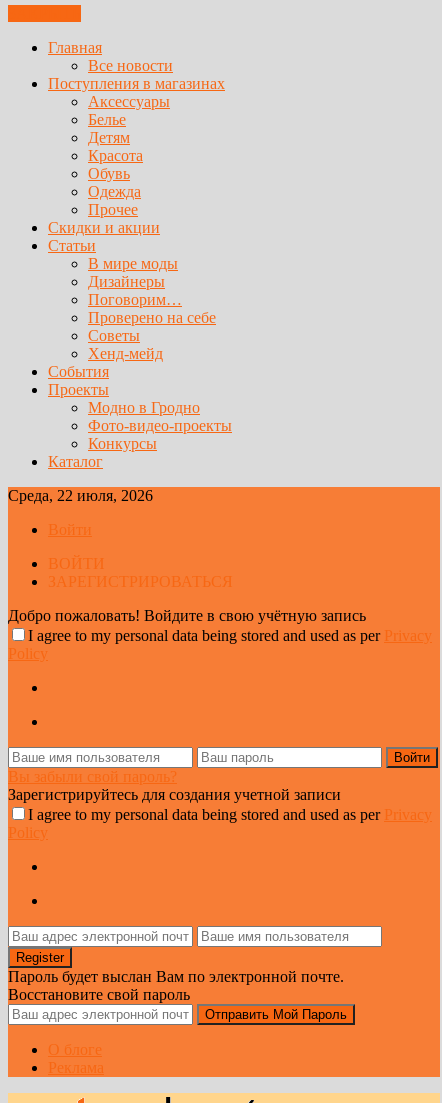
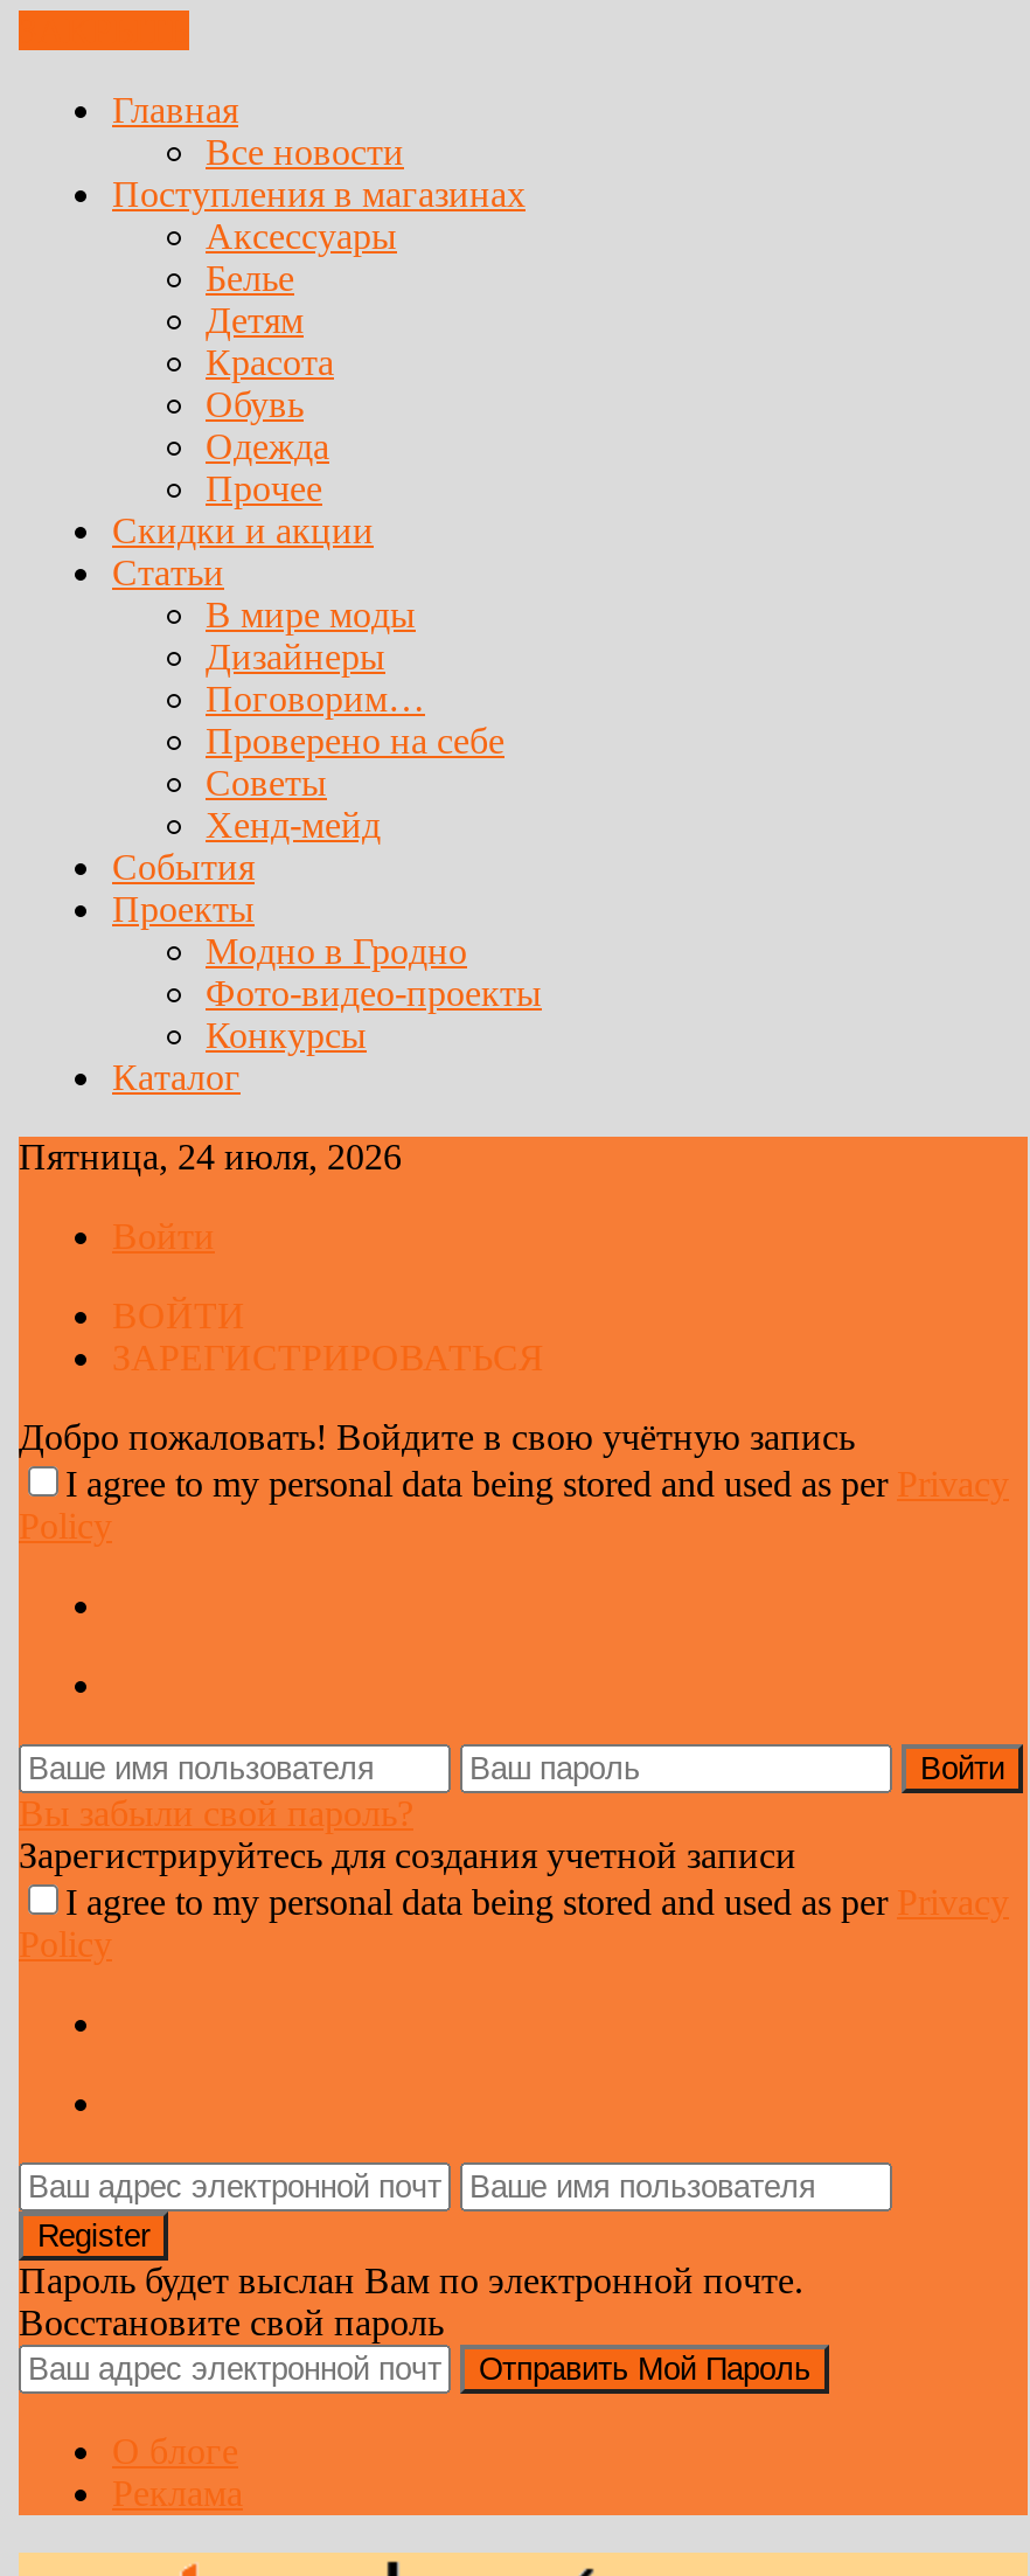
[8,487,153,504] Среда, 22 июля, 2026 -> [19,1137,402,1176] Пятница, 24 июля, 2026

